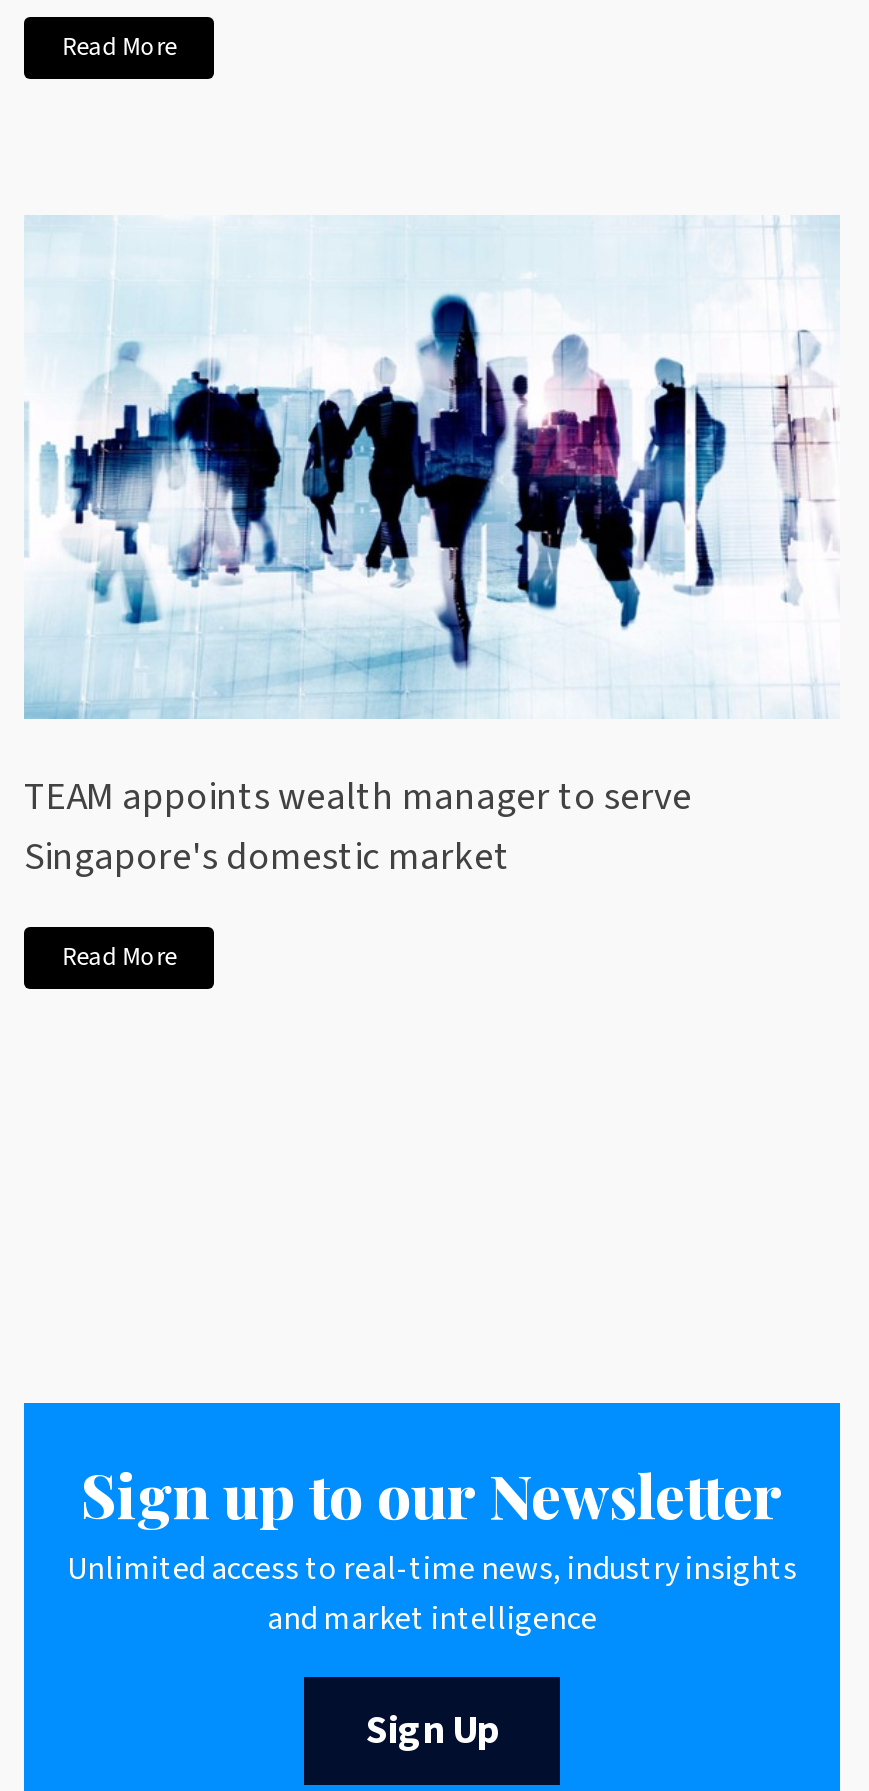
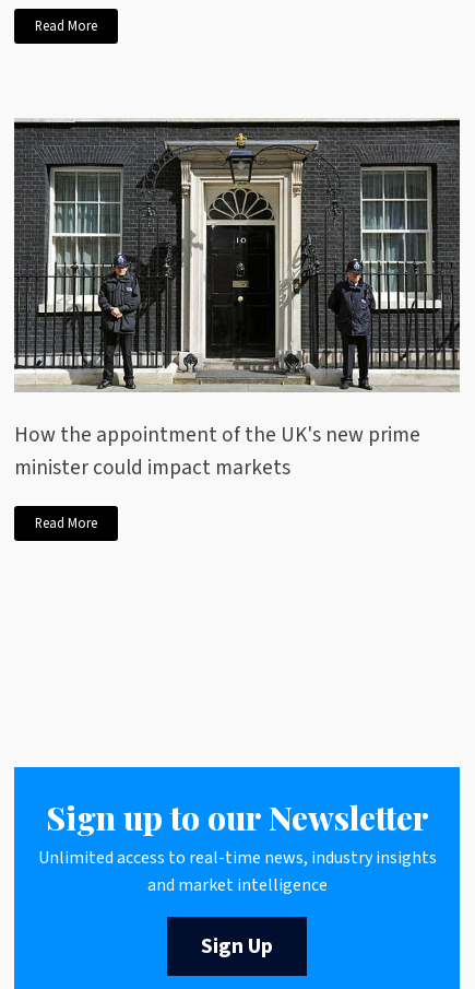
[24,218,840,885] [image] | TEAM appoints wealth manager to serve | Singapore's domestic market -> [13,118,461,483] [image] | How the appointment of the UK's new prime | minister could impact markets

